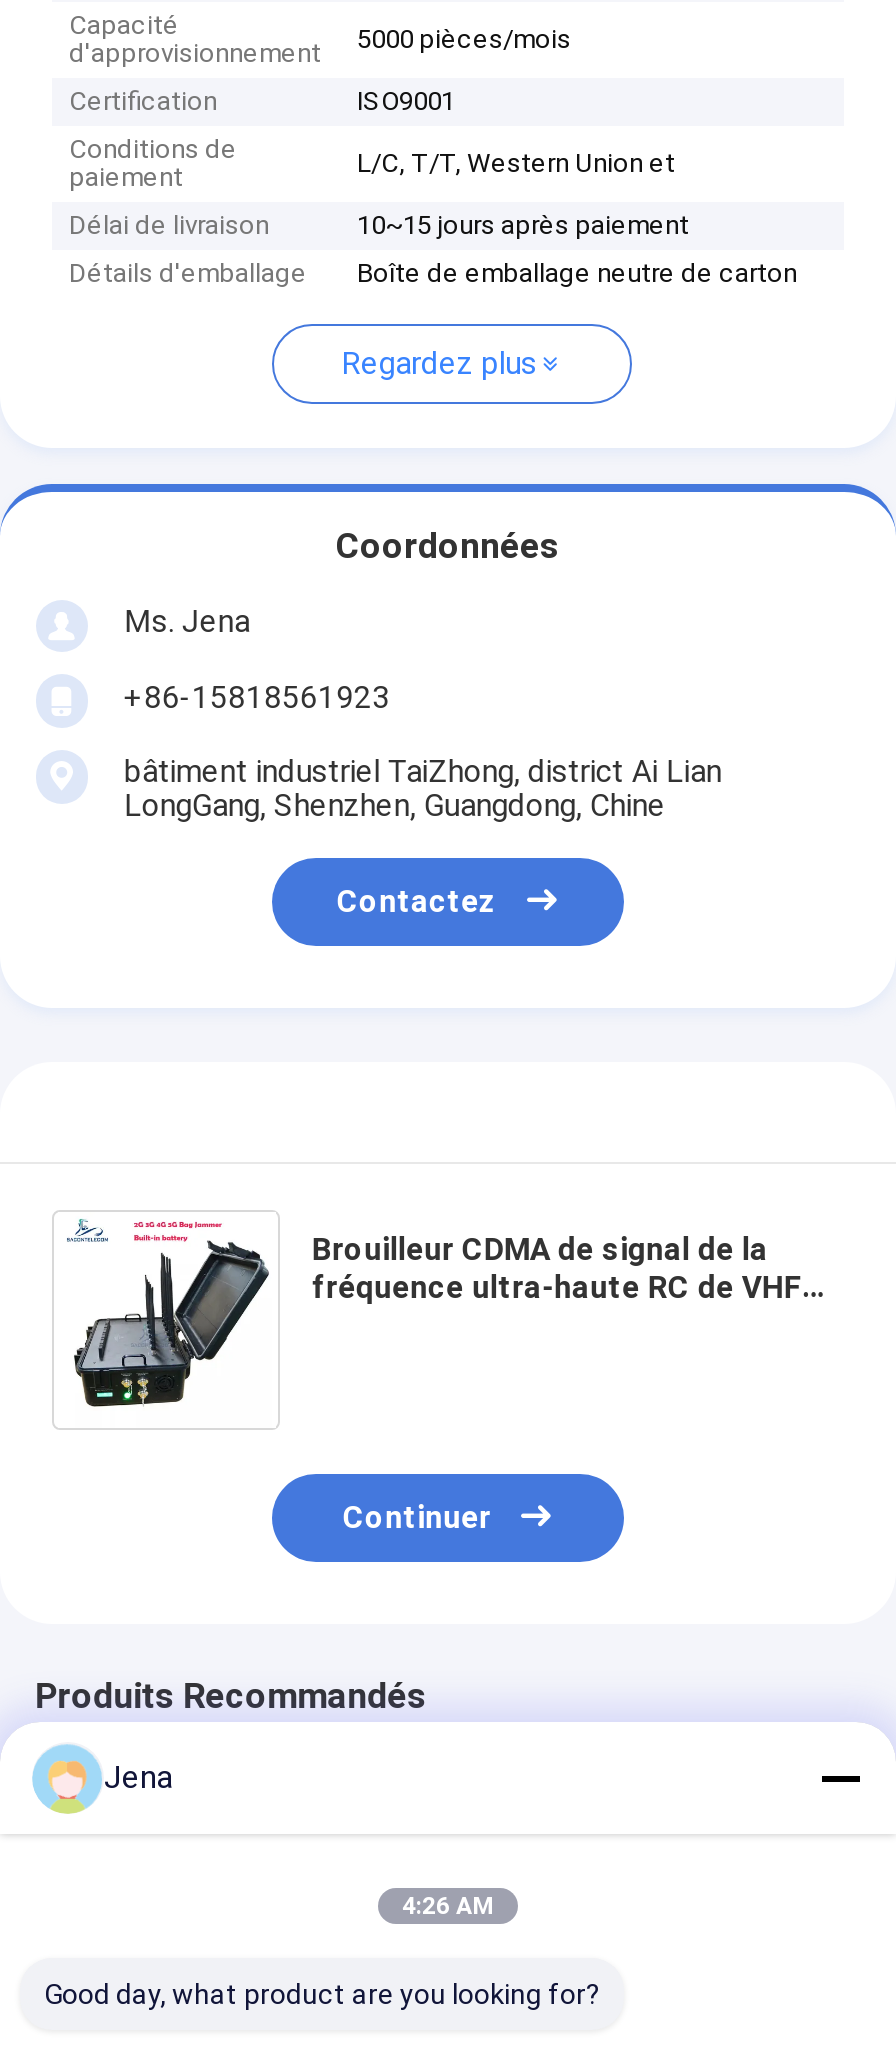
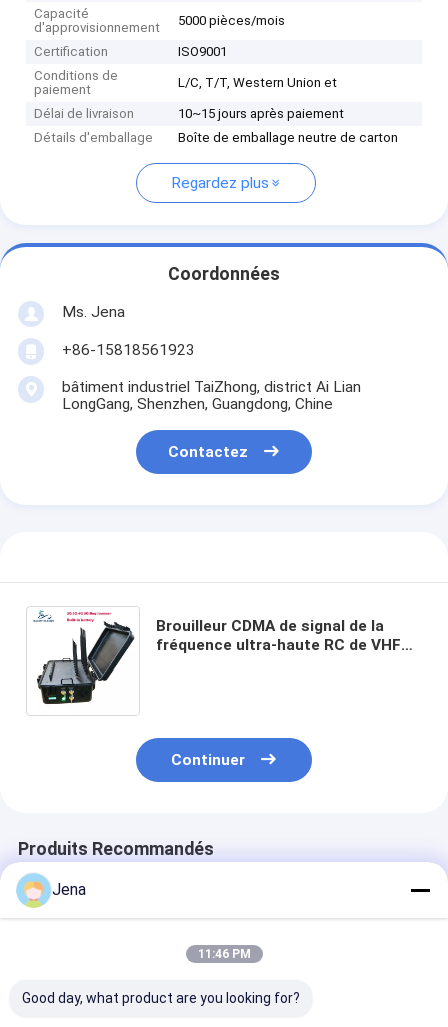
[402,1892,494,1920] 4:26 AM -> [197,947,250,961] 11:46 PM

